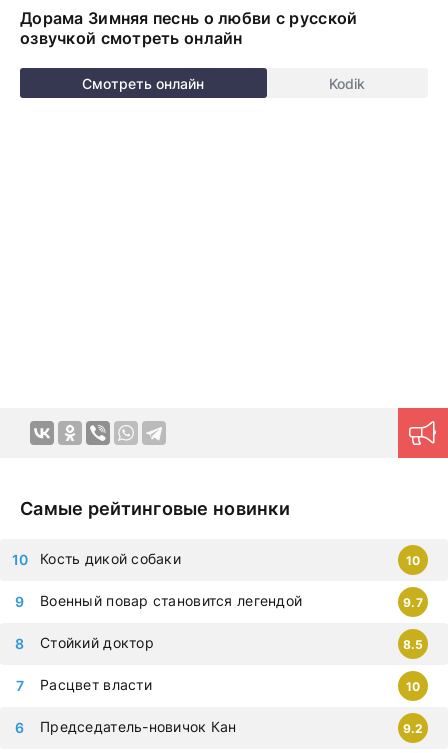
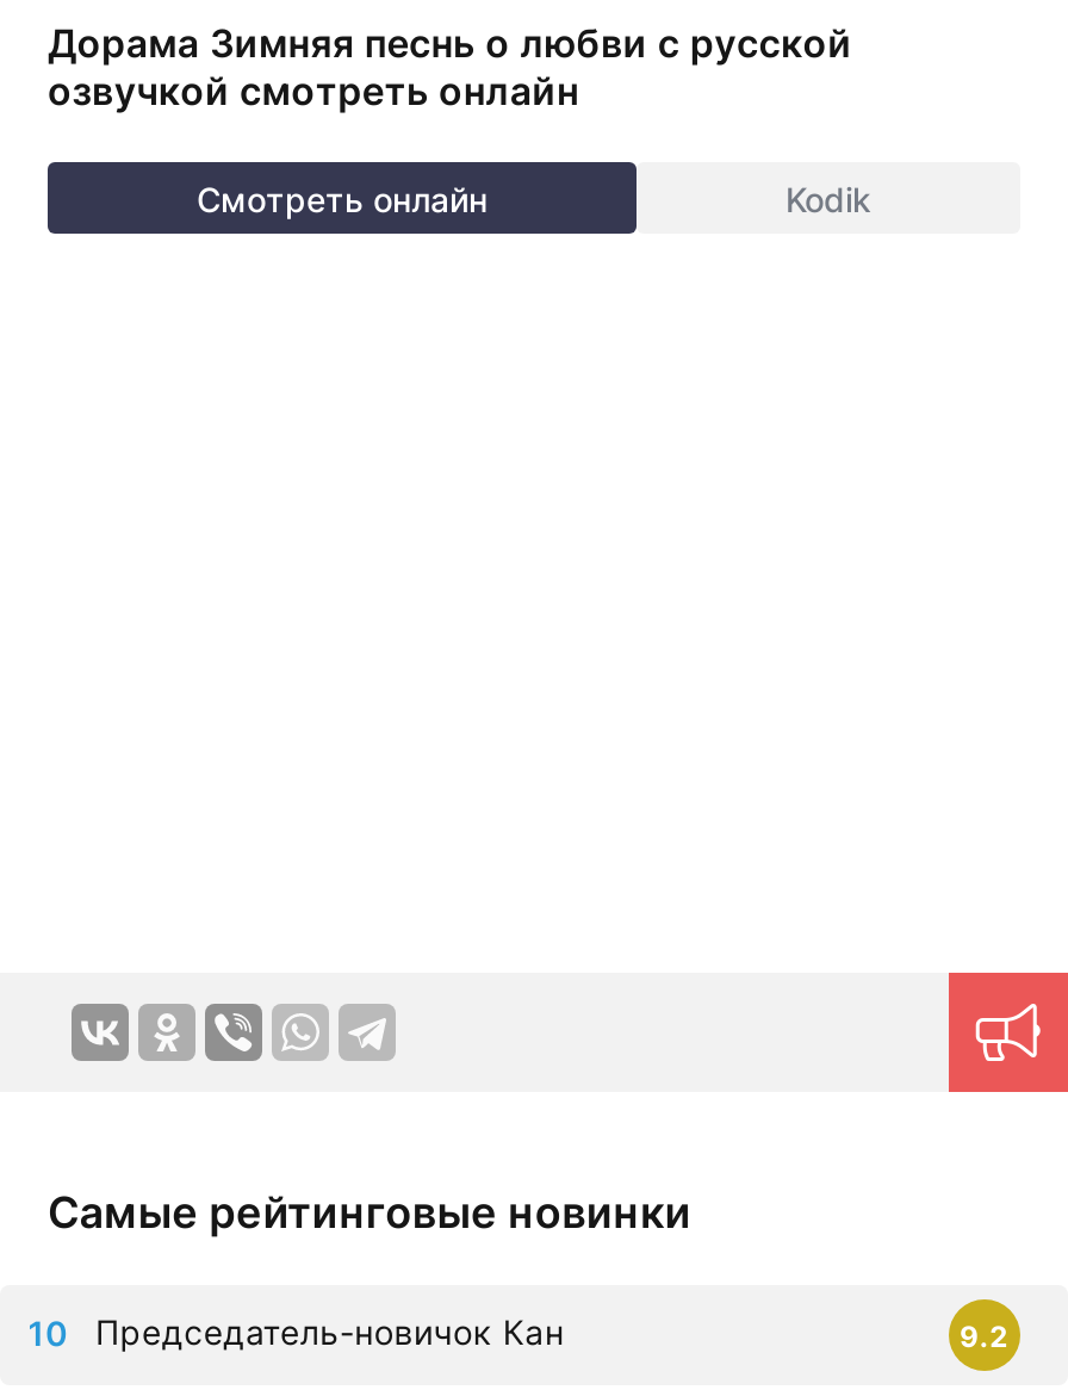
[40,549,420,567] Кость дикой собаки | 10 -> none
[40,591,423,609] Военный повар становится легендой | 9.7 -> none
[40,633,423,651] Стойкий доктор | 8.5 -> none
[40,675,420,693] Расцвет власти | 10 -> none

